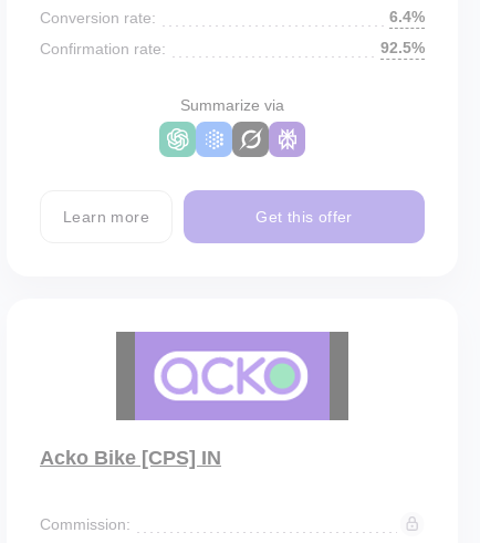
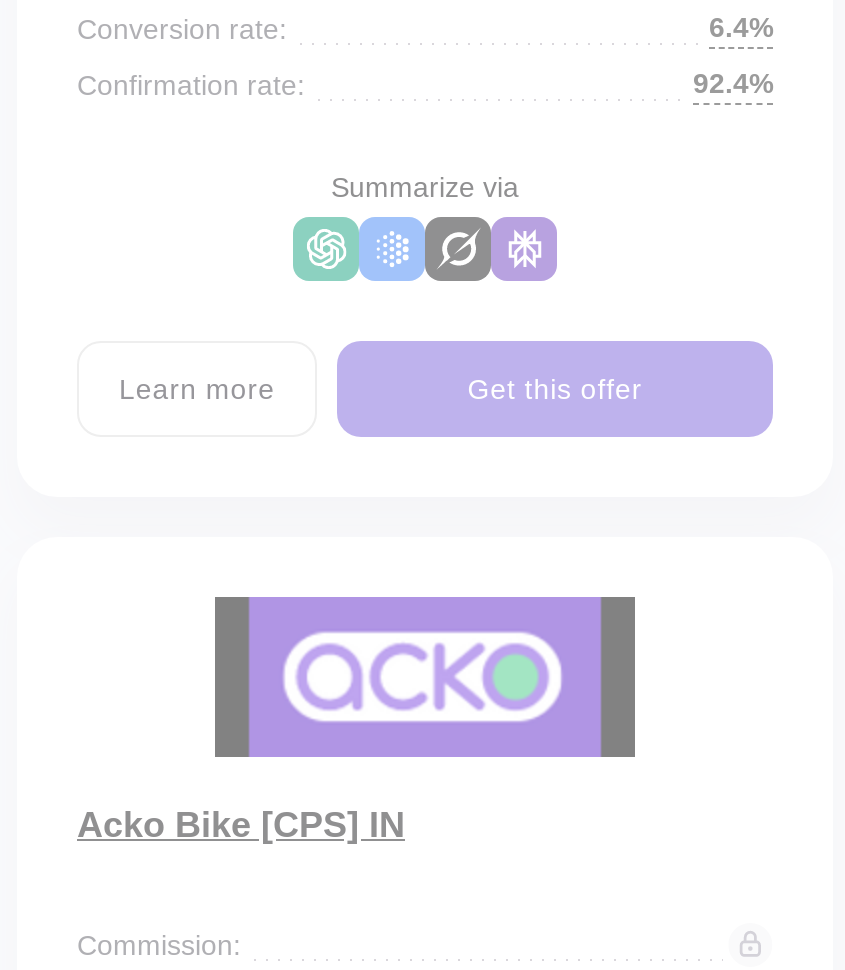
[380,39,425,56] 92.5% -> [693,67,773,99] 92.4%

